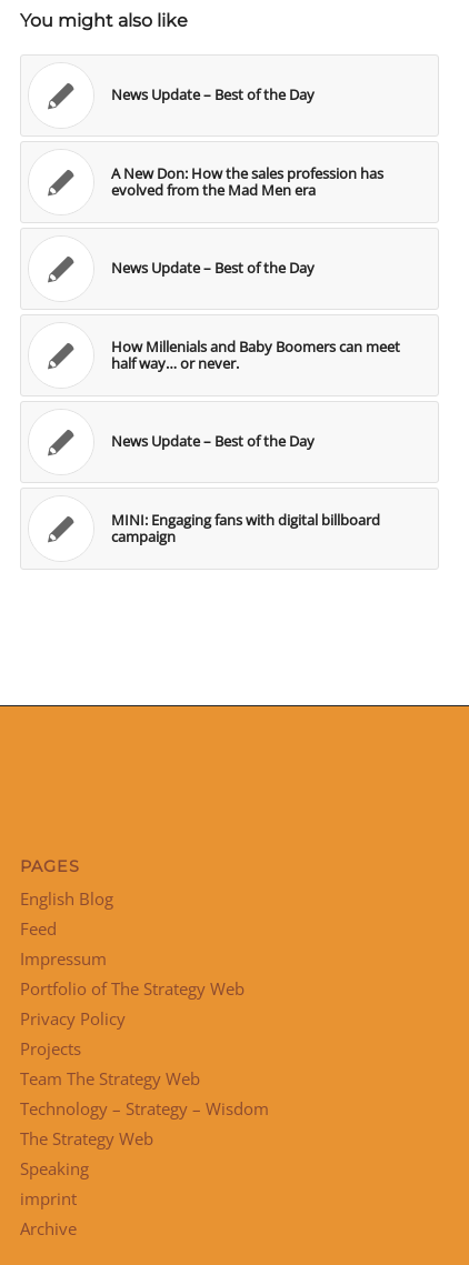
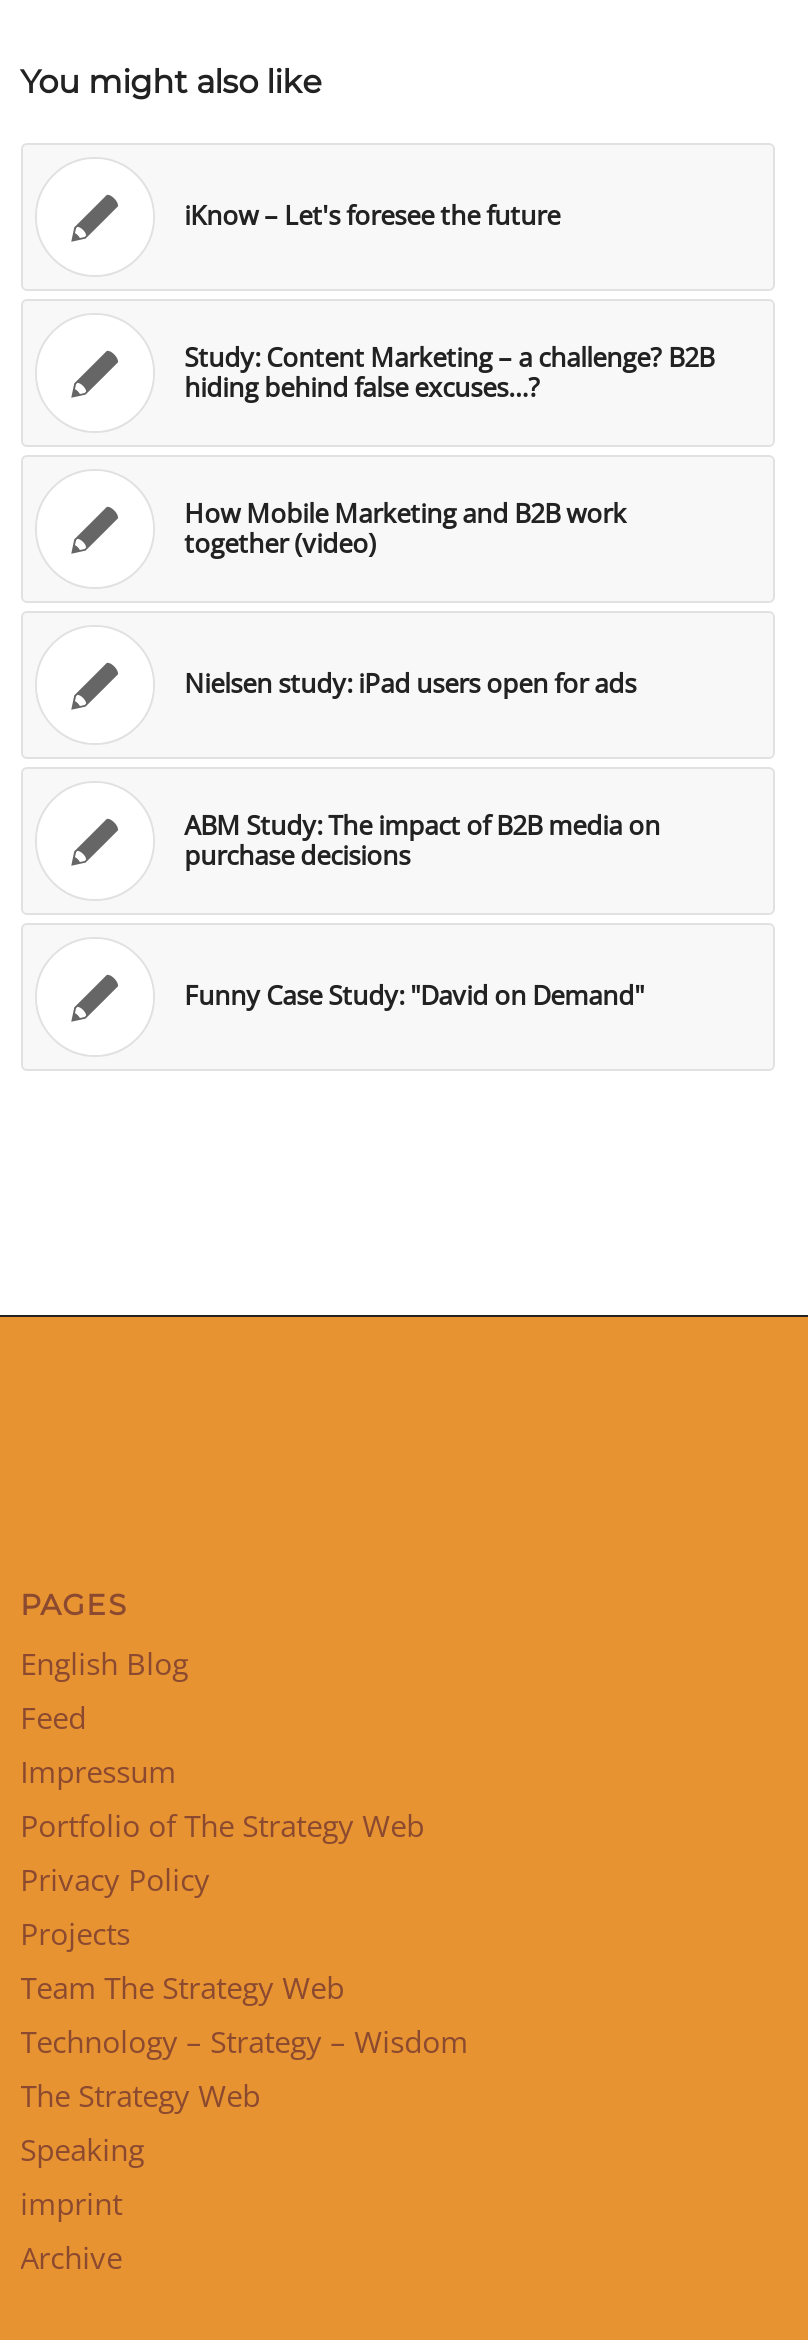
[111,85,314,105] News Update – Best of the Day -> [184,198,560,234] iKnow – Let's foresee the future
[111,164,383,200] A New Don: How the sales profession has | evolved from the Mad Men era -> [184,340,714,406] Study: Content Marketing – a challenge? B2B | hiding behind false excuses…?
[111,258,314,278] News Update – Best of the Day -> [184,496,626,562] How Mobile Marketing and B2B work | together (video)
[111,337,400,374] How Millenials and Baby Boomers can meet | half way… or never. -> [184,666,636,702] Nielsen study: iPad users open for ads
[111,431,314,451] News Update – Best of the Day -> [184,808,660,874] ABM Study: The impact of B2B media on | purchase decisions
[111,510,380,547] MINI: Engaging fans with digital billboard | campaign -> [184,978,644,1014] Funny Case Study: "David on Demand"

